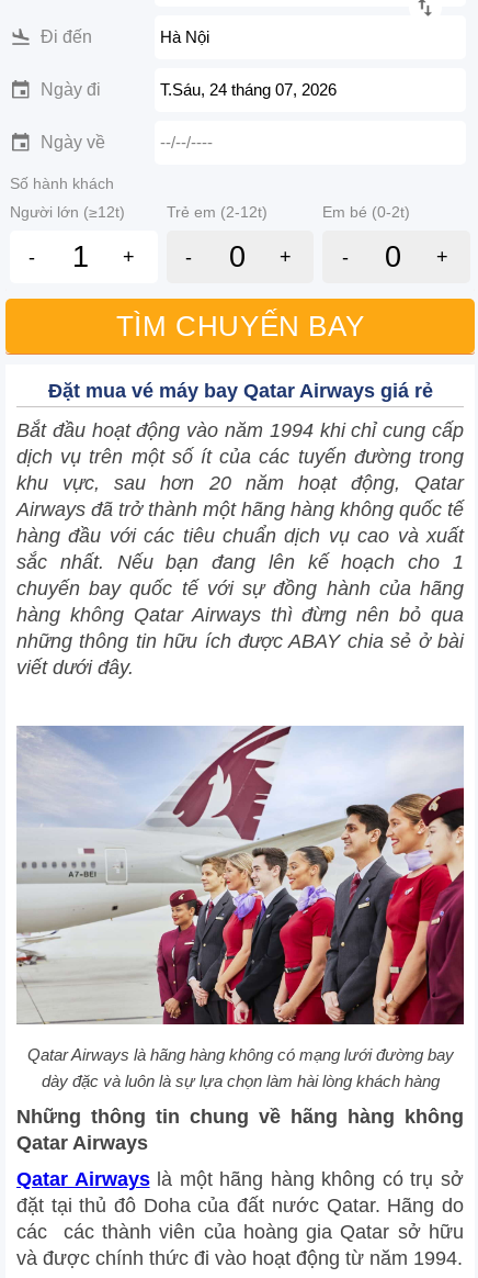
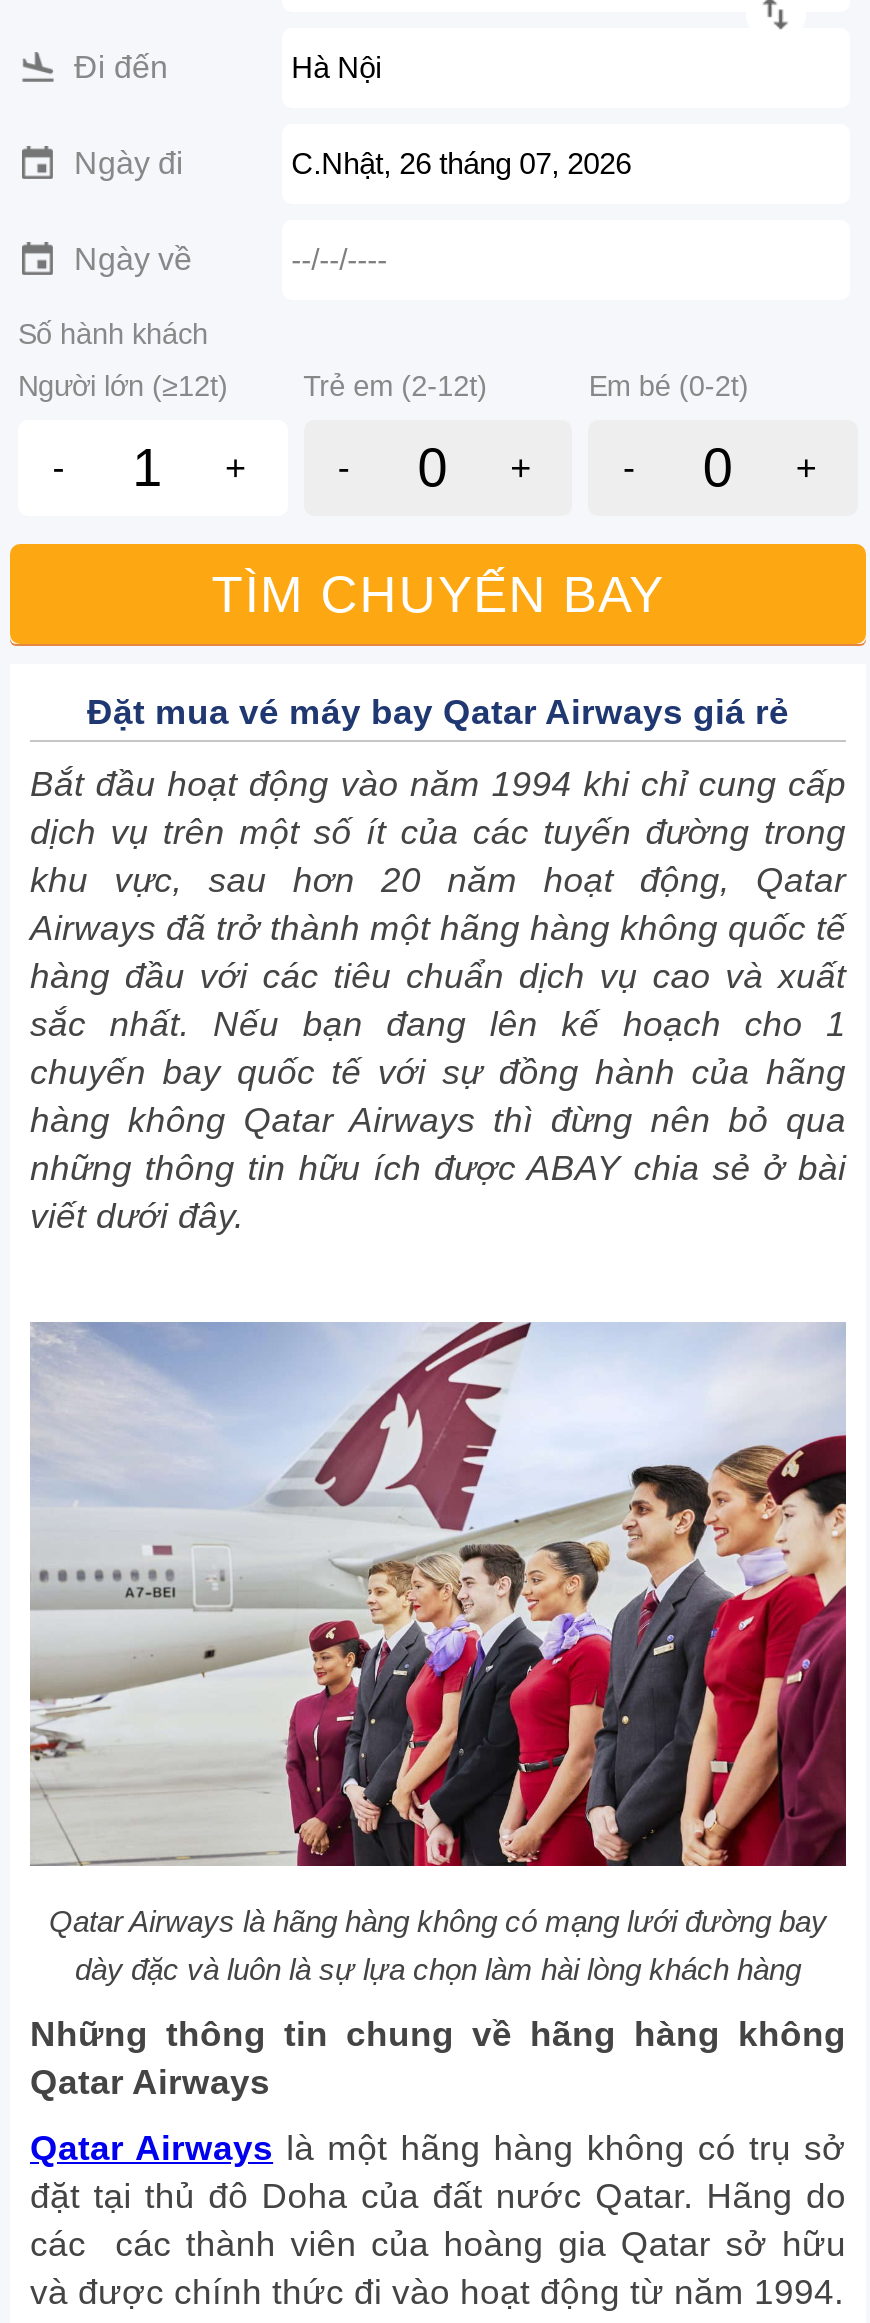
[160,80,336,99] T.Sáu, 24 tháng 07, 2026 -> [291,146,631,180] C.Nhật, 26 tháng 07, 2026

